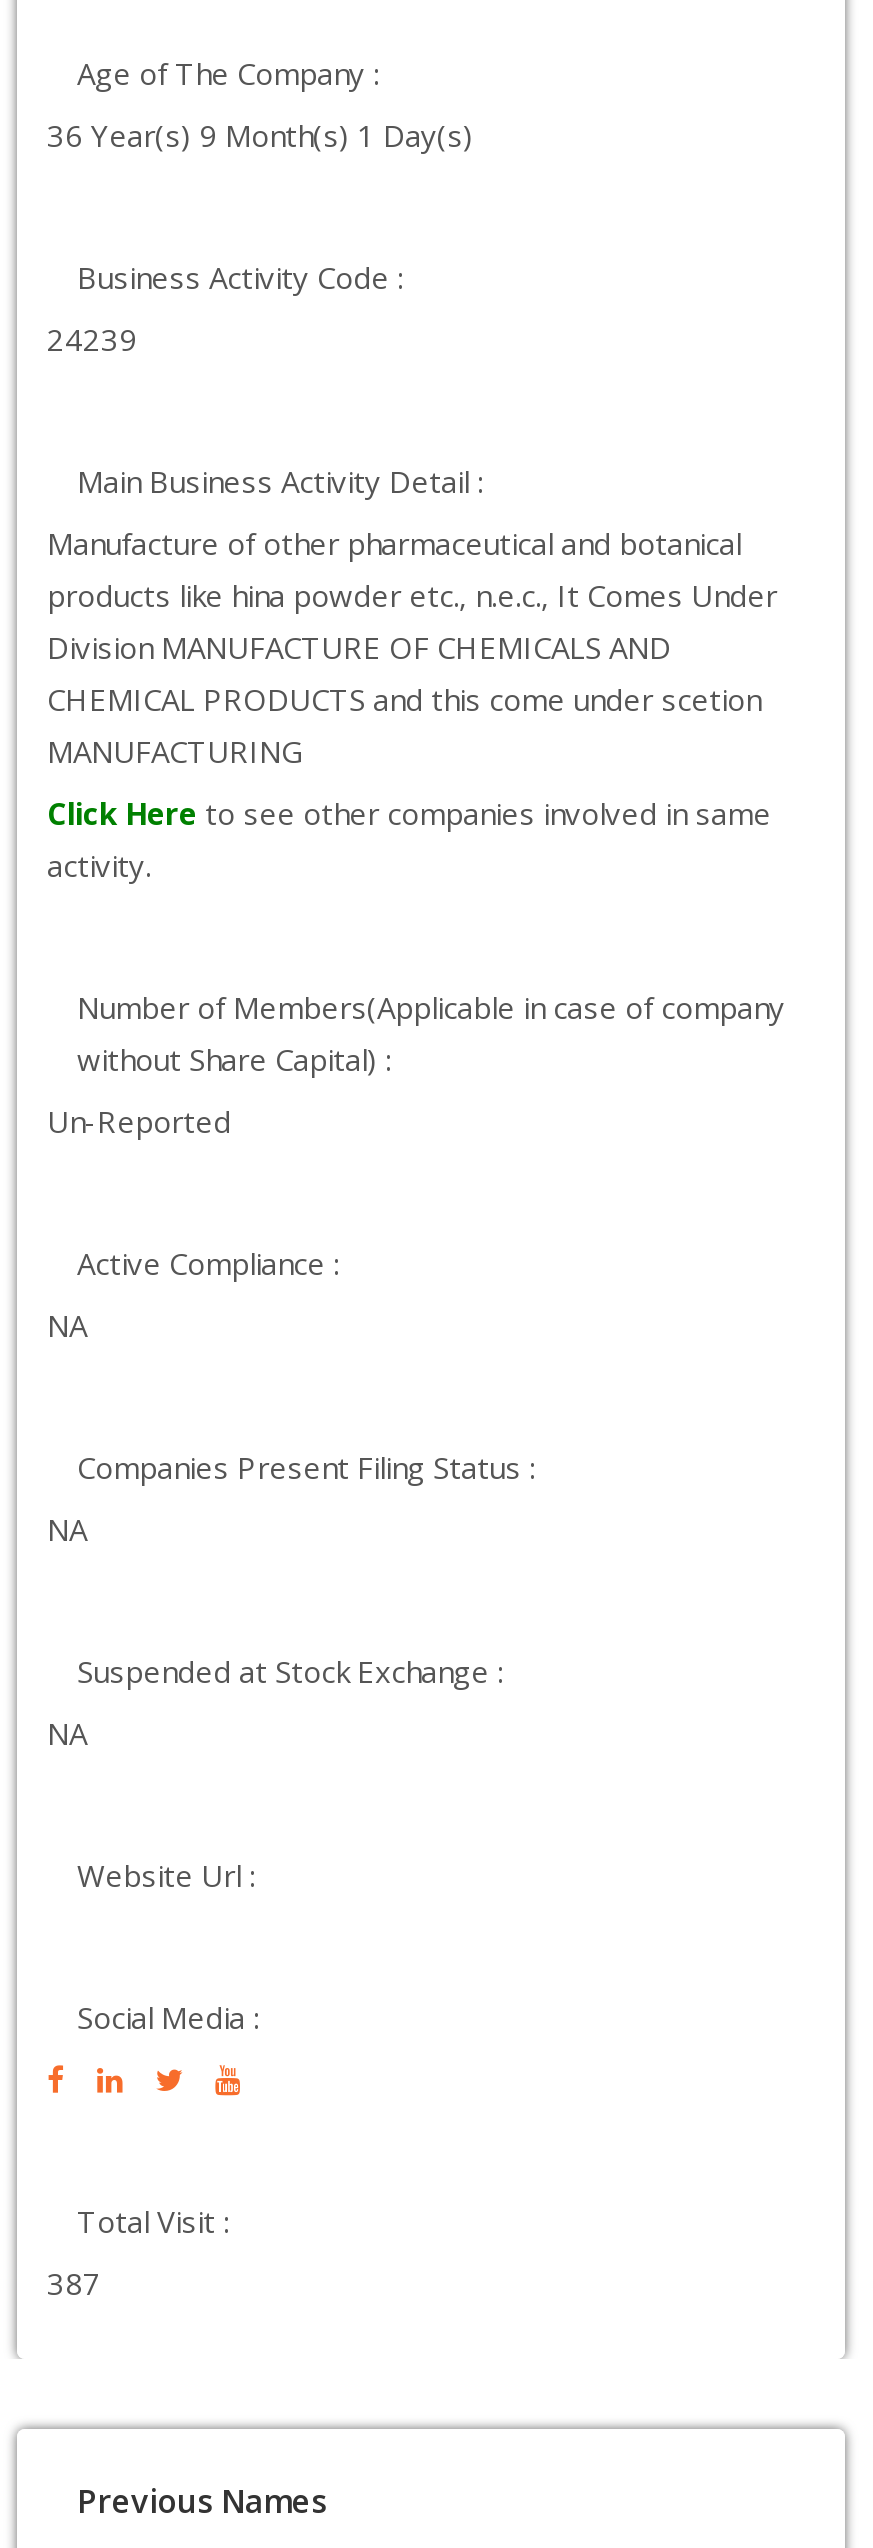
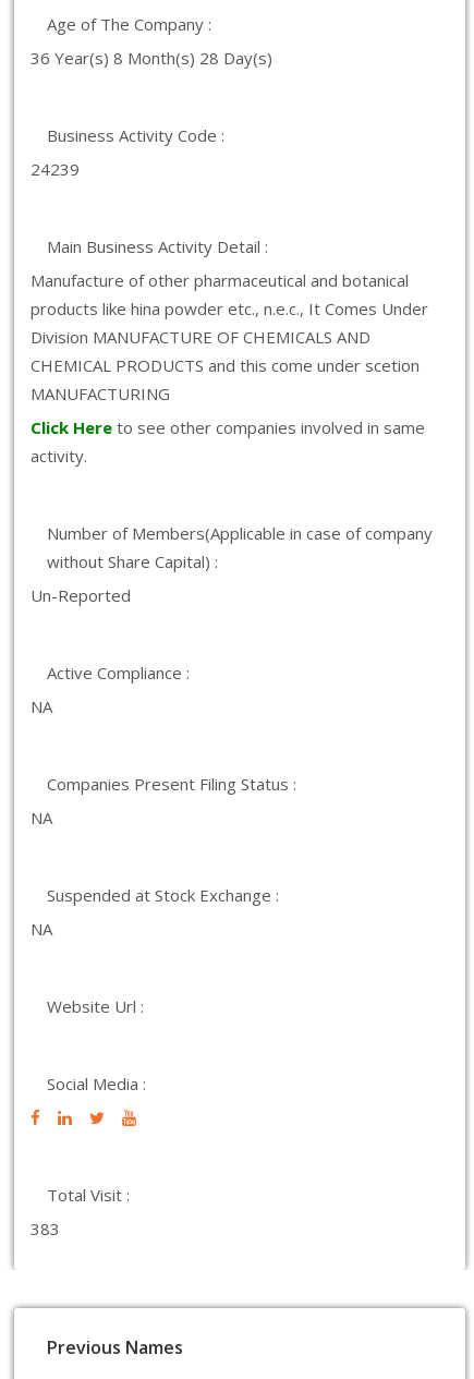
[47,115,473,155] 36 Year(s) 9 Month(s) 1 Day(s) -> [31,47,272,69] 36 Year(s) 8 Month(s) 28 Day(s)
[47,2263,101,2303] 387 -> [31,1218,60,1239] 383

